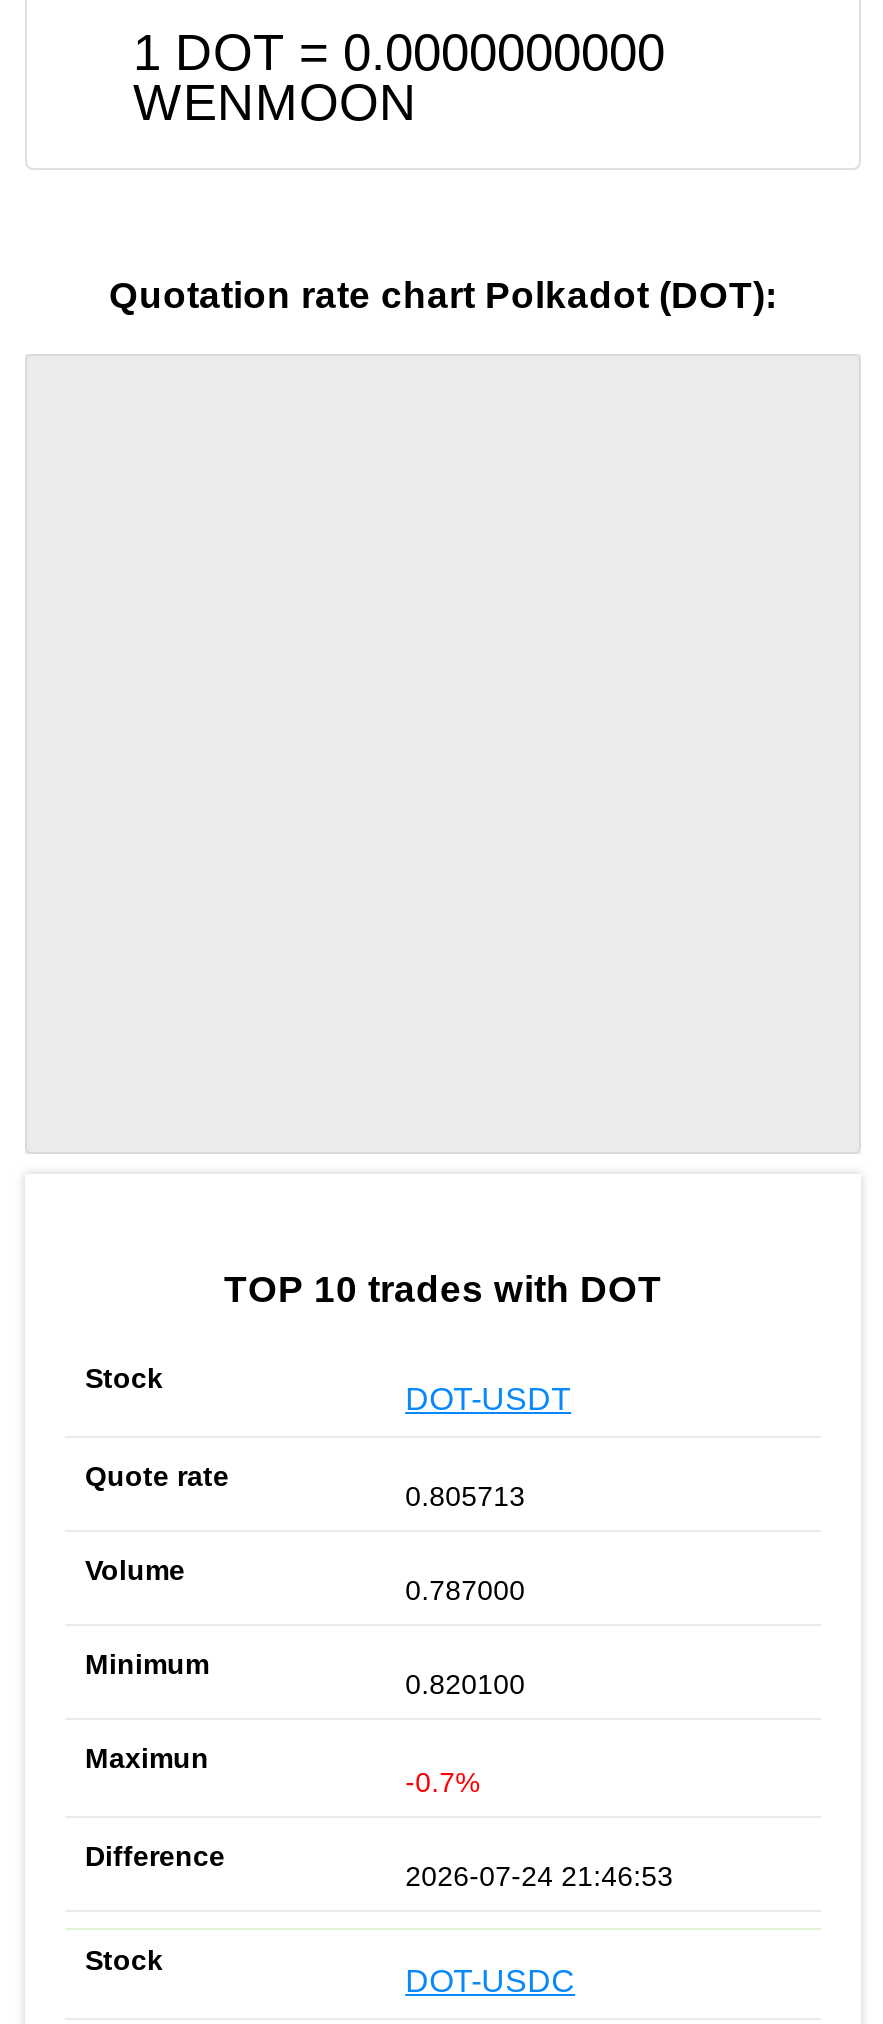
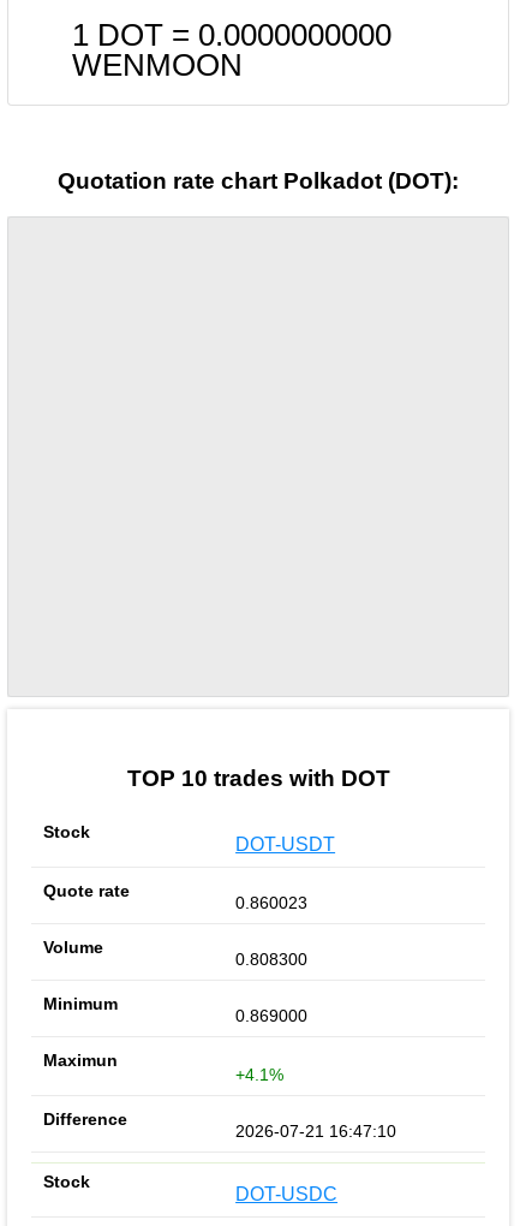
[405,1481,525,1513] 0.805713 -> [235,894,308,913] 0.860023
[405,1575,525,1607] 0.787000 -> [235,950,308,969] 0.808300
[405,1669,525,1701] 0.820100 -> [235,1007,308,1026] 0.869000
[405,1765,479,1797] -0.7% -> [235,1065,284,1084] +4.1%
[405,1859,673,1891] 2026-07-24 21:46:53 -> [235,1121,396,1140] 2026-07-21 16:47:10

